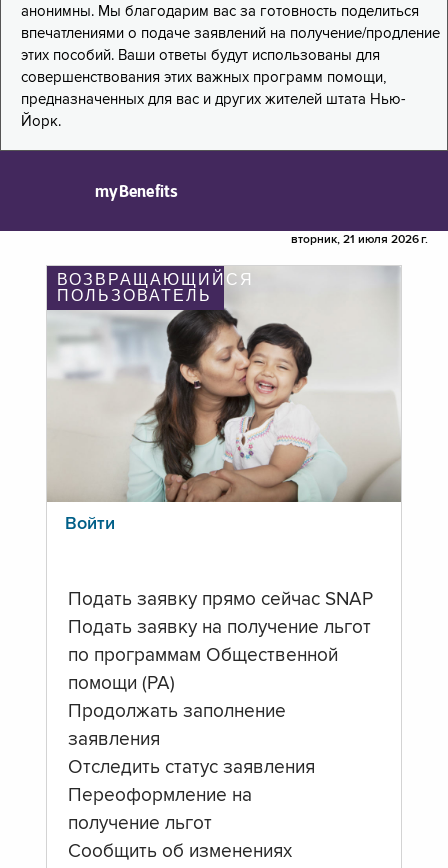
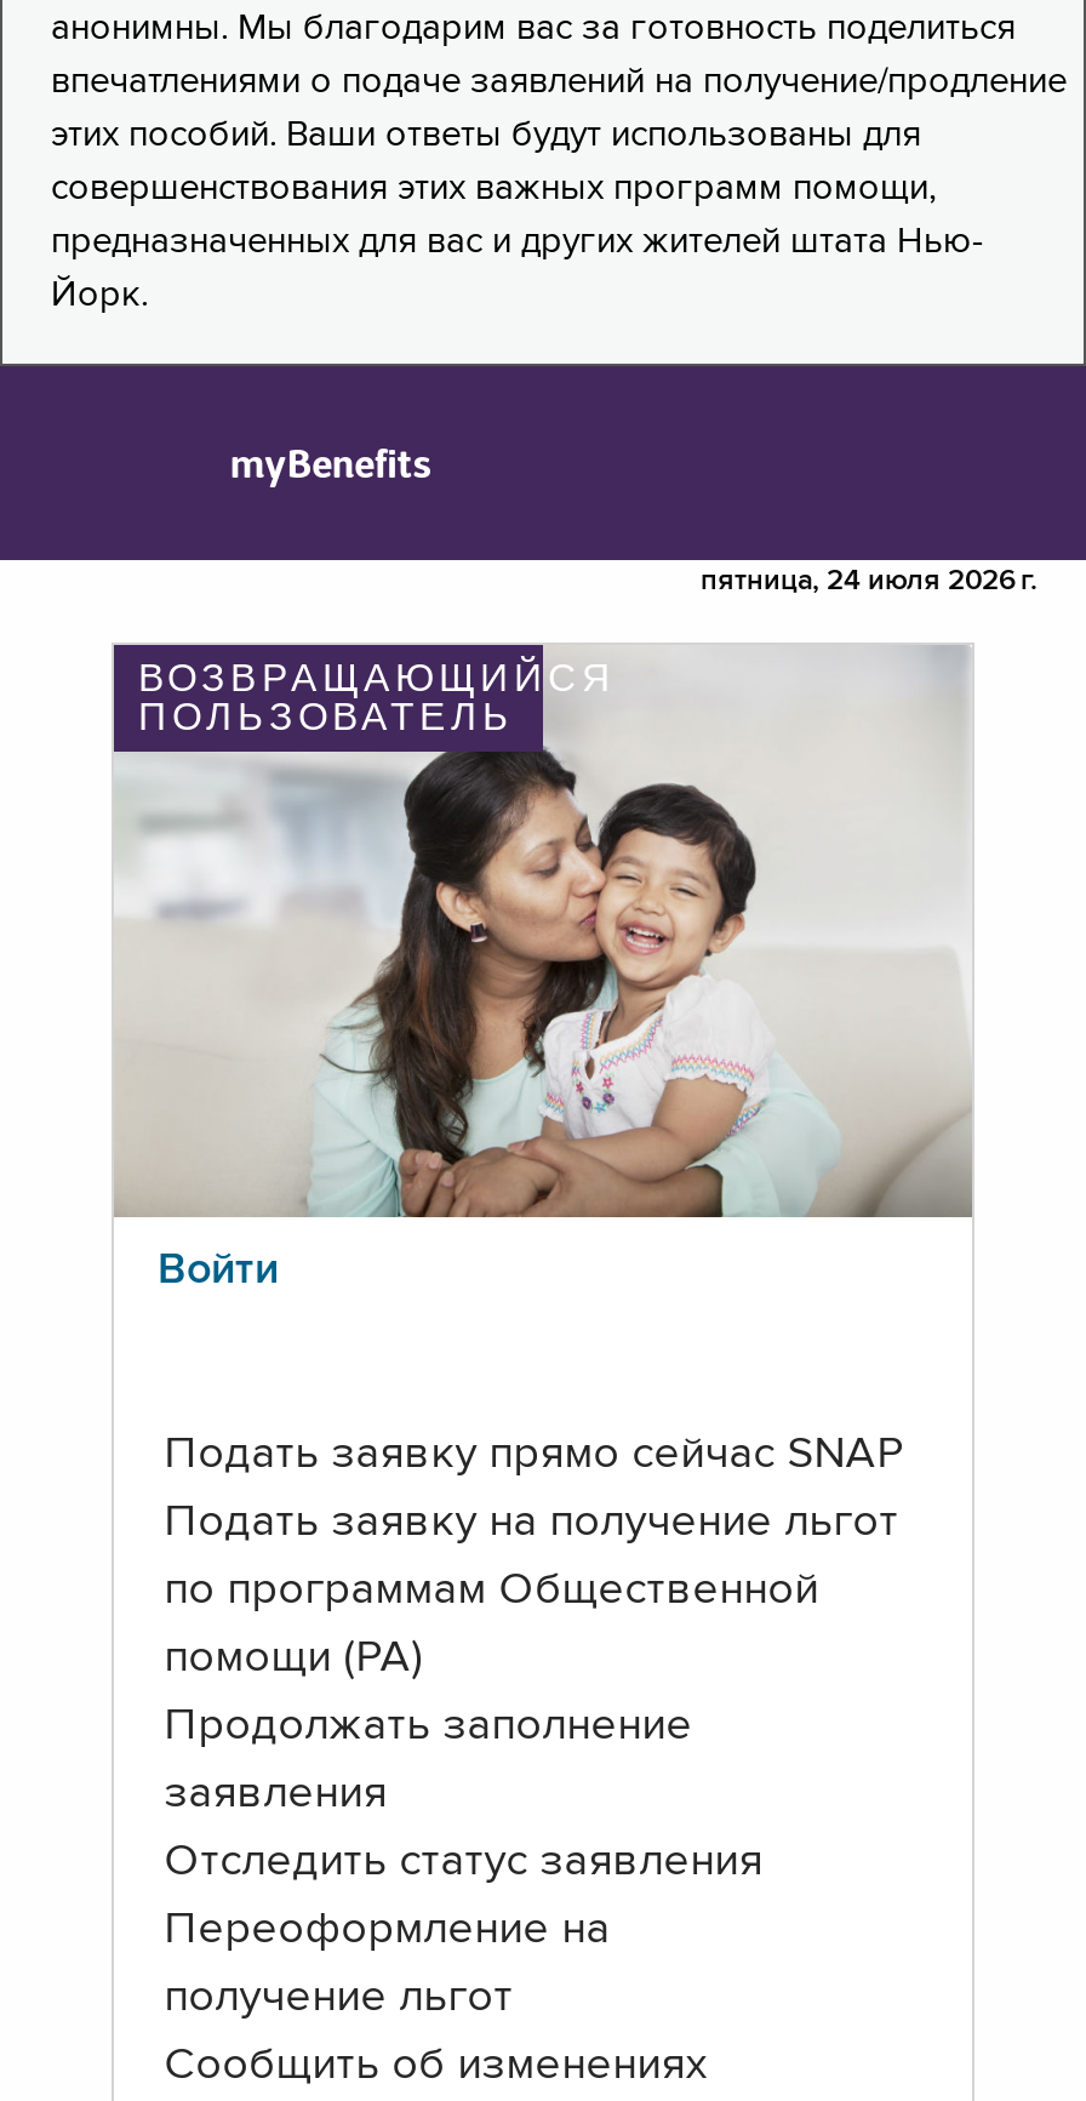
[291,234,428,246] вторник, 21 июля 2026 г. -> [701,568,1038,597] пятница, 24 июля 2026 г.

